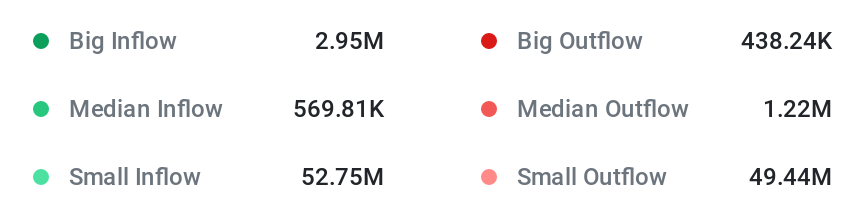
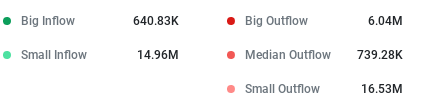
[69,26,385,122] 2.95M | Median Inflow | 569.81K -> [133,14,179,28] 640.83K
[741,26,833,54] 438.24K -> [368,14,403,28] 6.04M
[763,94,833,122] 1.22M -> [357,48,403,62] 739.28K
moved [69,162,201,190] -> [21,48,87,62]: Small Inflow
[301,162,385,190] 52.75M -> [137,48,179,62] 14.96M
[749,162,833,190] 49.44M -> [361,82,403,96] 16.53M

